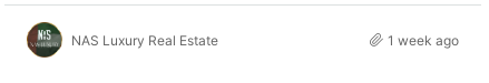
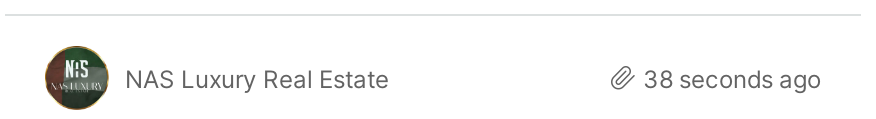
[388,32,459,48] 1 week ago -> [643,63,821,93] 38 seconds ago

